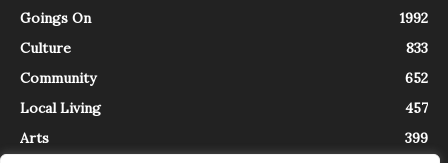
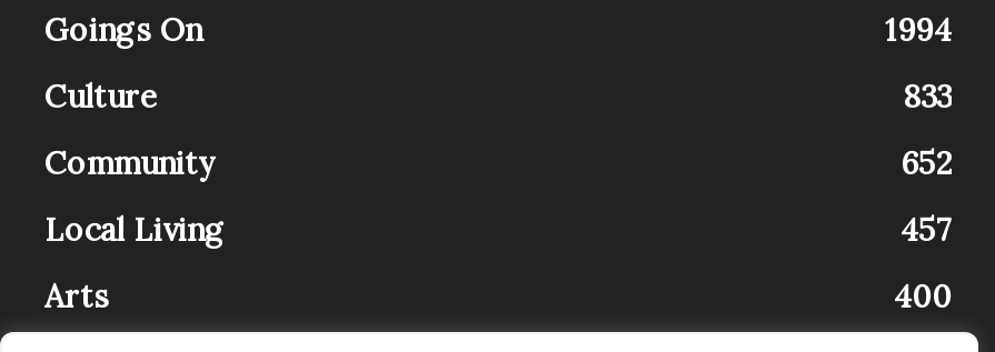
[399,9,428,27] 1992 -> [885,10,952,50] 1994
[405,129,428,147] 399 -> [894,277,952,317] 400

